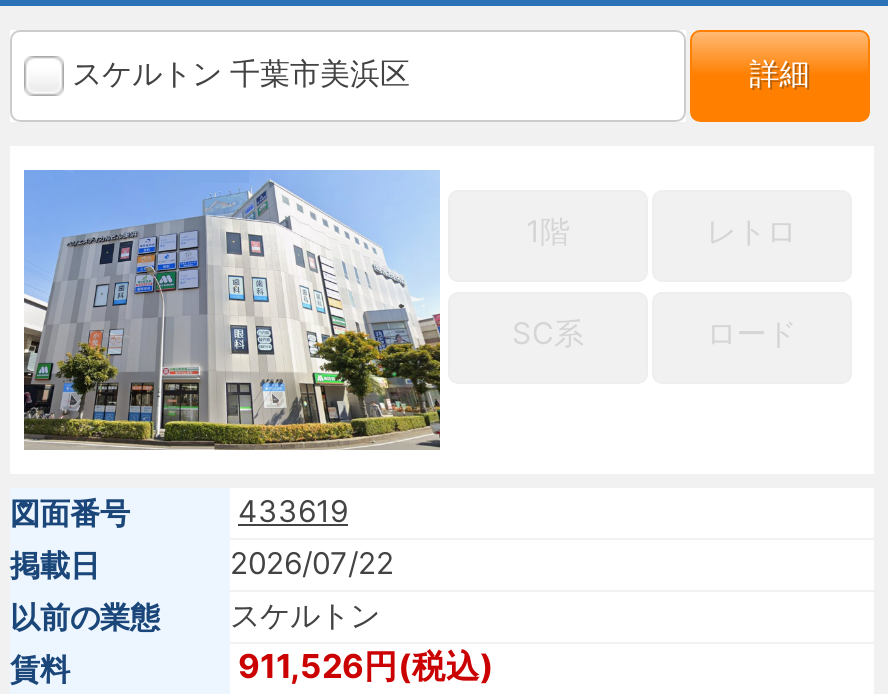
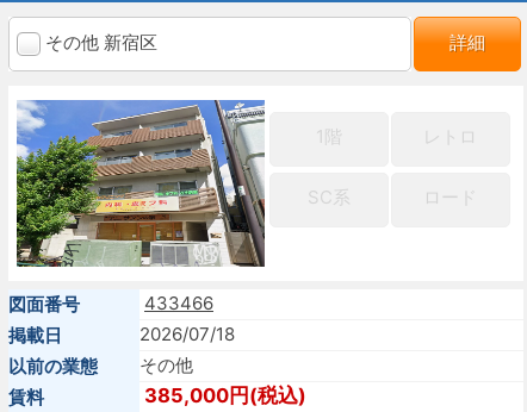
[72,54,410,92] スケルトン 千葉市美浜区 -> [45,31,157,54] その他 新宿区
[22,170,440,530] [image] | 433619 -> [15,99,266,314] [image] | 433466
[230,544,394,582] 2026/07/22 -> [139,323,235,345] 2026/07/18
[230,596,380,634] スケルトン -> [139,354,193,376] その他
[238,646,494,686] 911,526円(税込) -> [144,384,306,407] 385,000円(税込)

